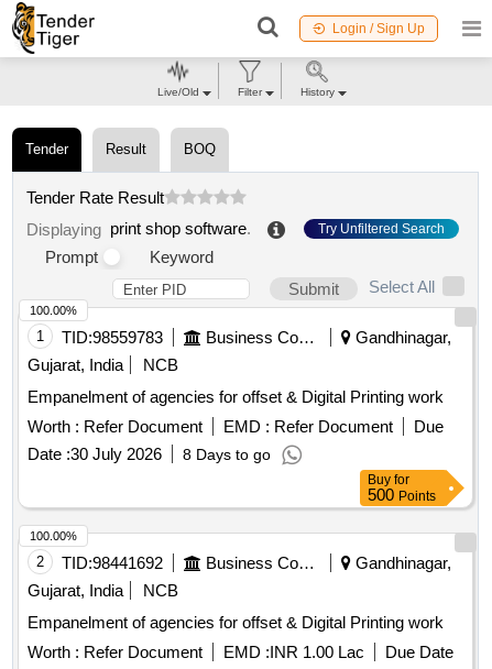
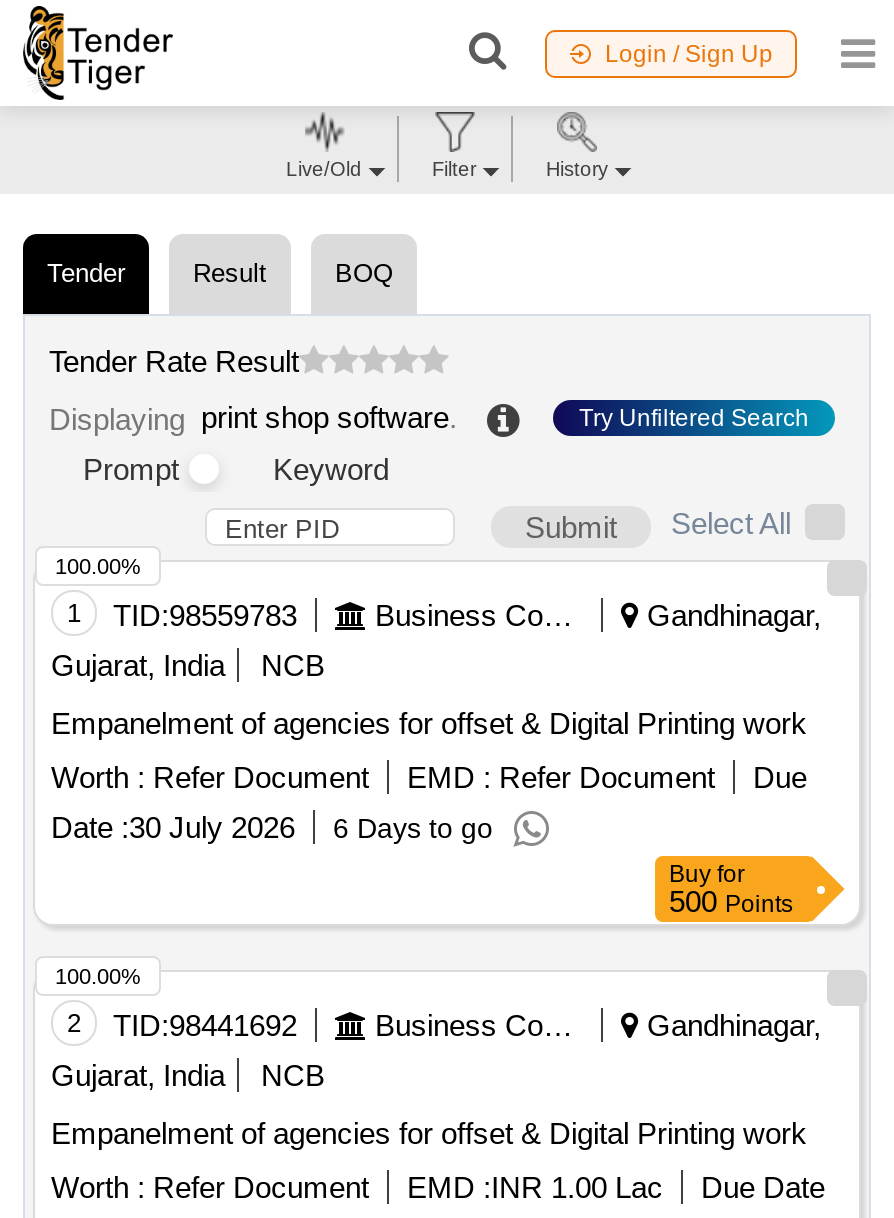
[28,445,271,463] Date : 30 July 2026 8 Days to go -> [51,810,493,844] Date : 30 July 2026 6 Days to go

